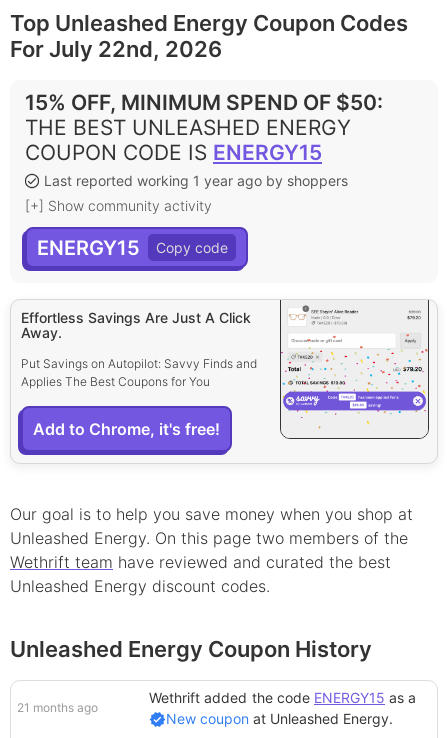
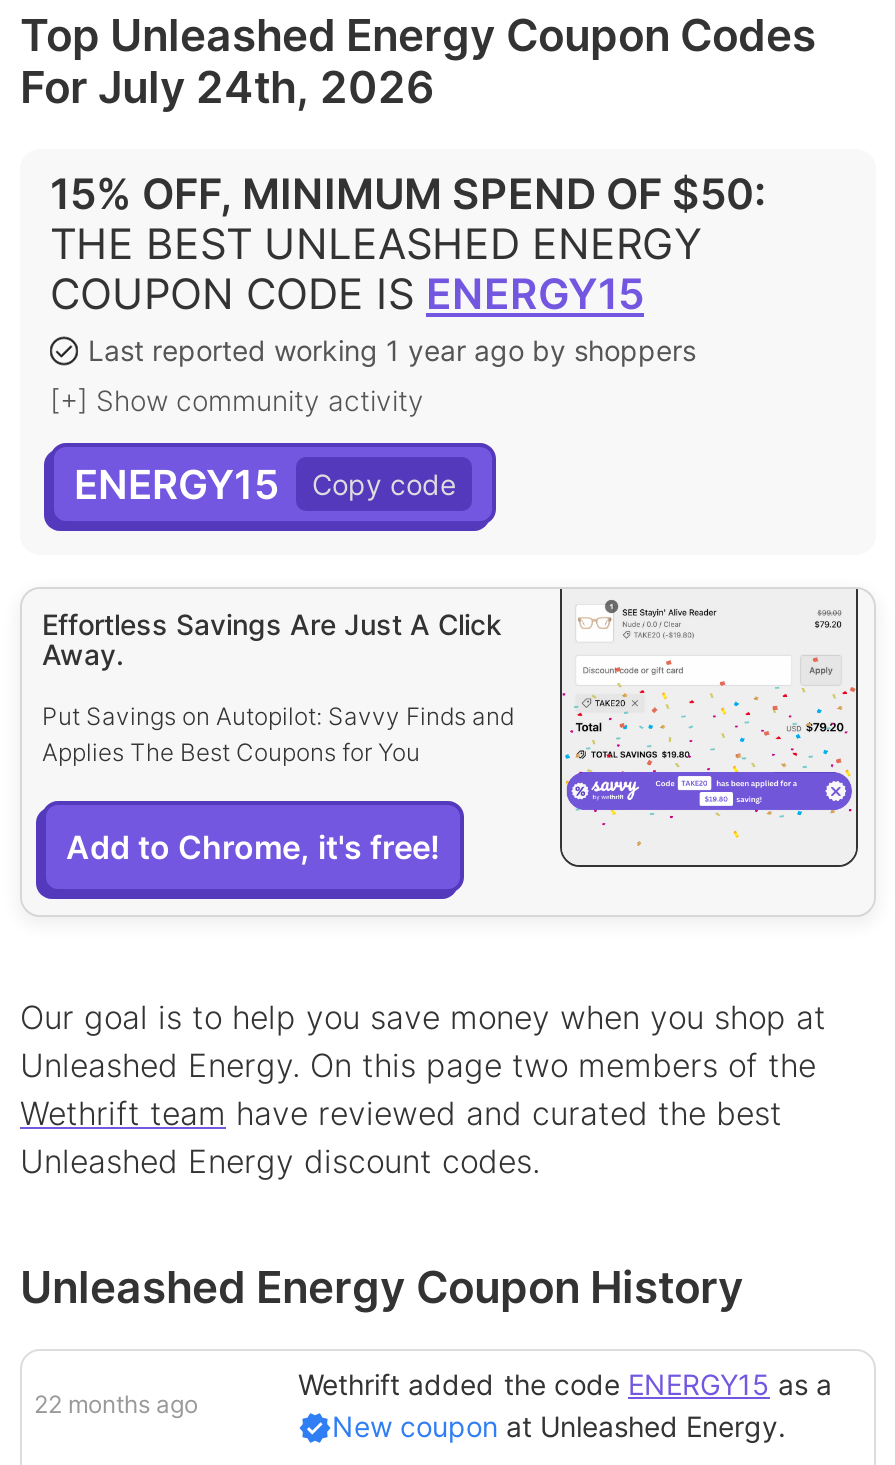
[10,36,222,62] For July 22nd, 2026 -> [20,61,434,113] For July 24th, 2026
[17,700,98,715] 21 months ago -> [34,1389,198,1419] 22 months ago

